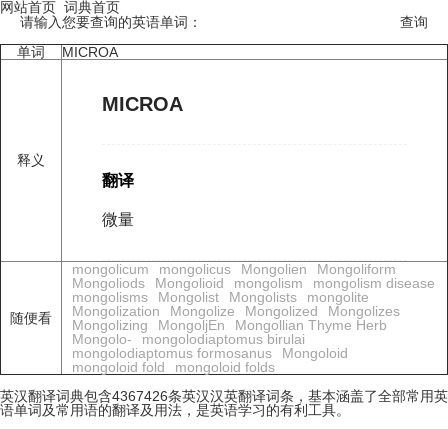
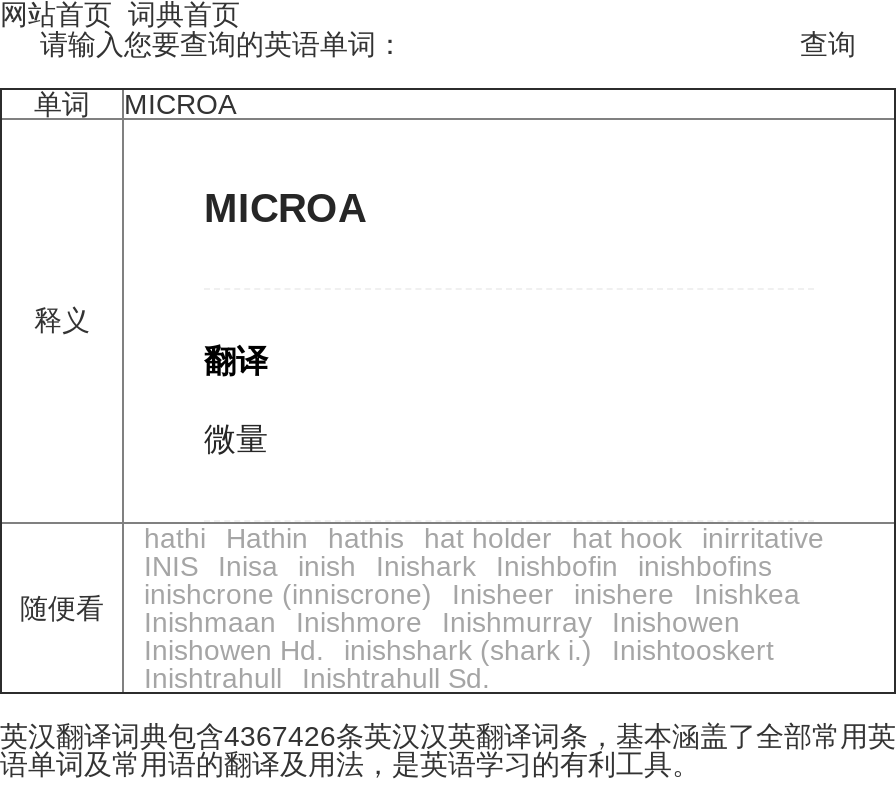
[72,261,435,375] mongolicum | mongolicus | Mongolien | Mongoliform | Mongoliods | Mongolioid | mongolism | mongolism disease | mongolisms | Mongolist | Mongolists | mongolite | Mongolization | Mongolize | Mongolized | Mongolizes | Mongolizing | MongoljEn | Mongollian Thyme Herb | Mongolo- | mongolodiaptomus birulai | mongolodiaptomus formosanus | Mongoloid | mongoloid fold | mongoloid folds -> [144,522,824,694] hathi | Hathin | hathis | hat holder | hat hook | inirritative | INIS | Inisa | inish | Inishark | Inishbofin | inishbofins | inishcrone (inniscrone) | Inisheer | inishere | Inishkea | Inishmaan | Inishmore | Inishmurray | Inishowen | Inishowen Hd. | inishshark (shark i.) | Inishtooskert | Inishtrahull | Inishtrahull Sd.

